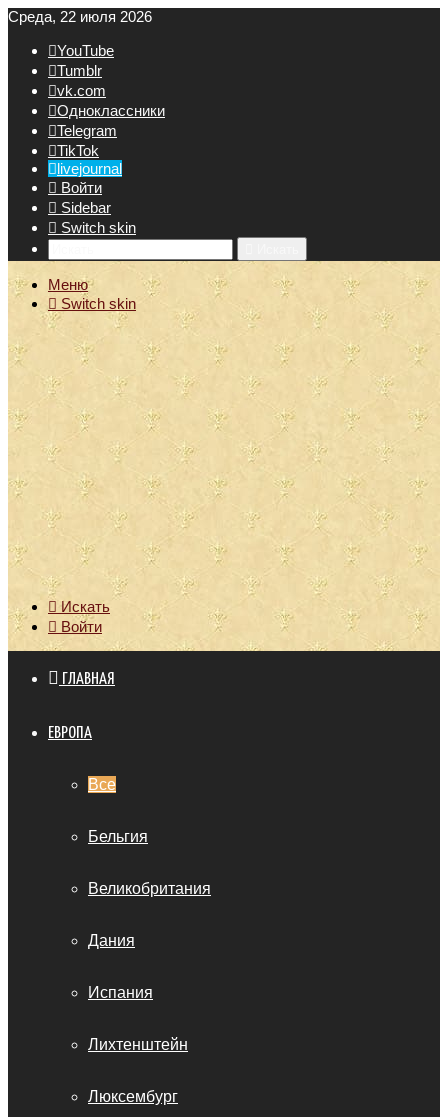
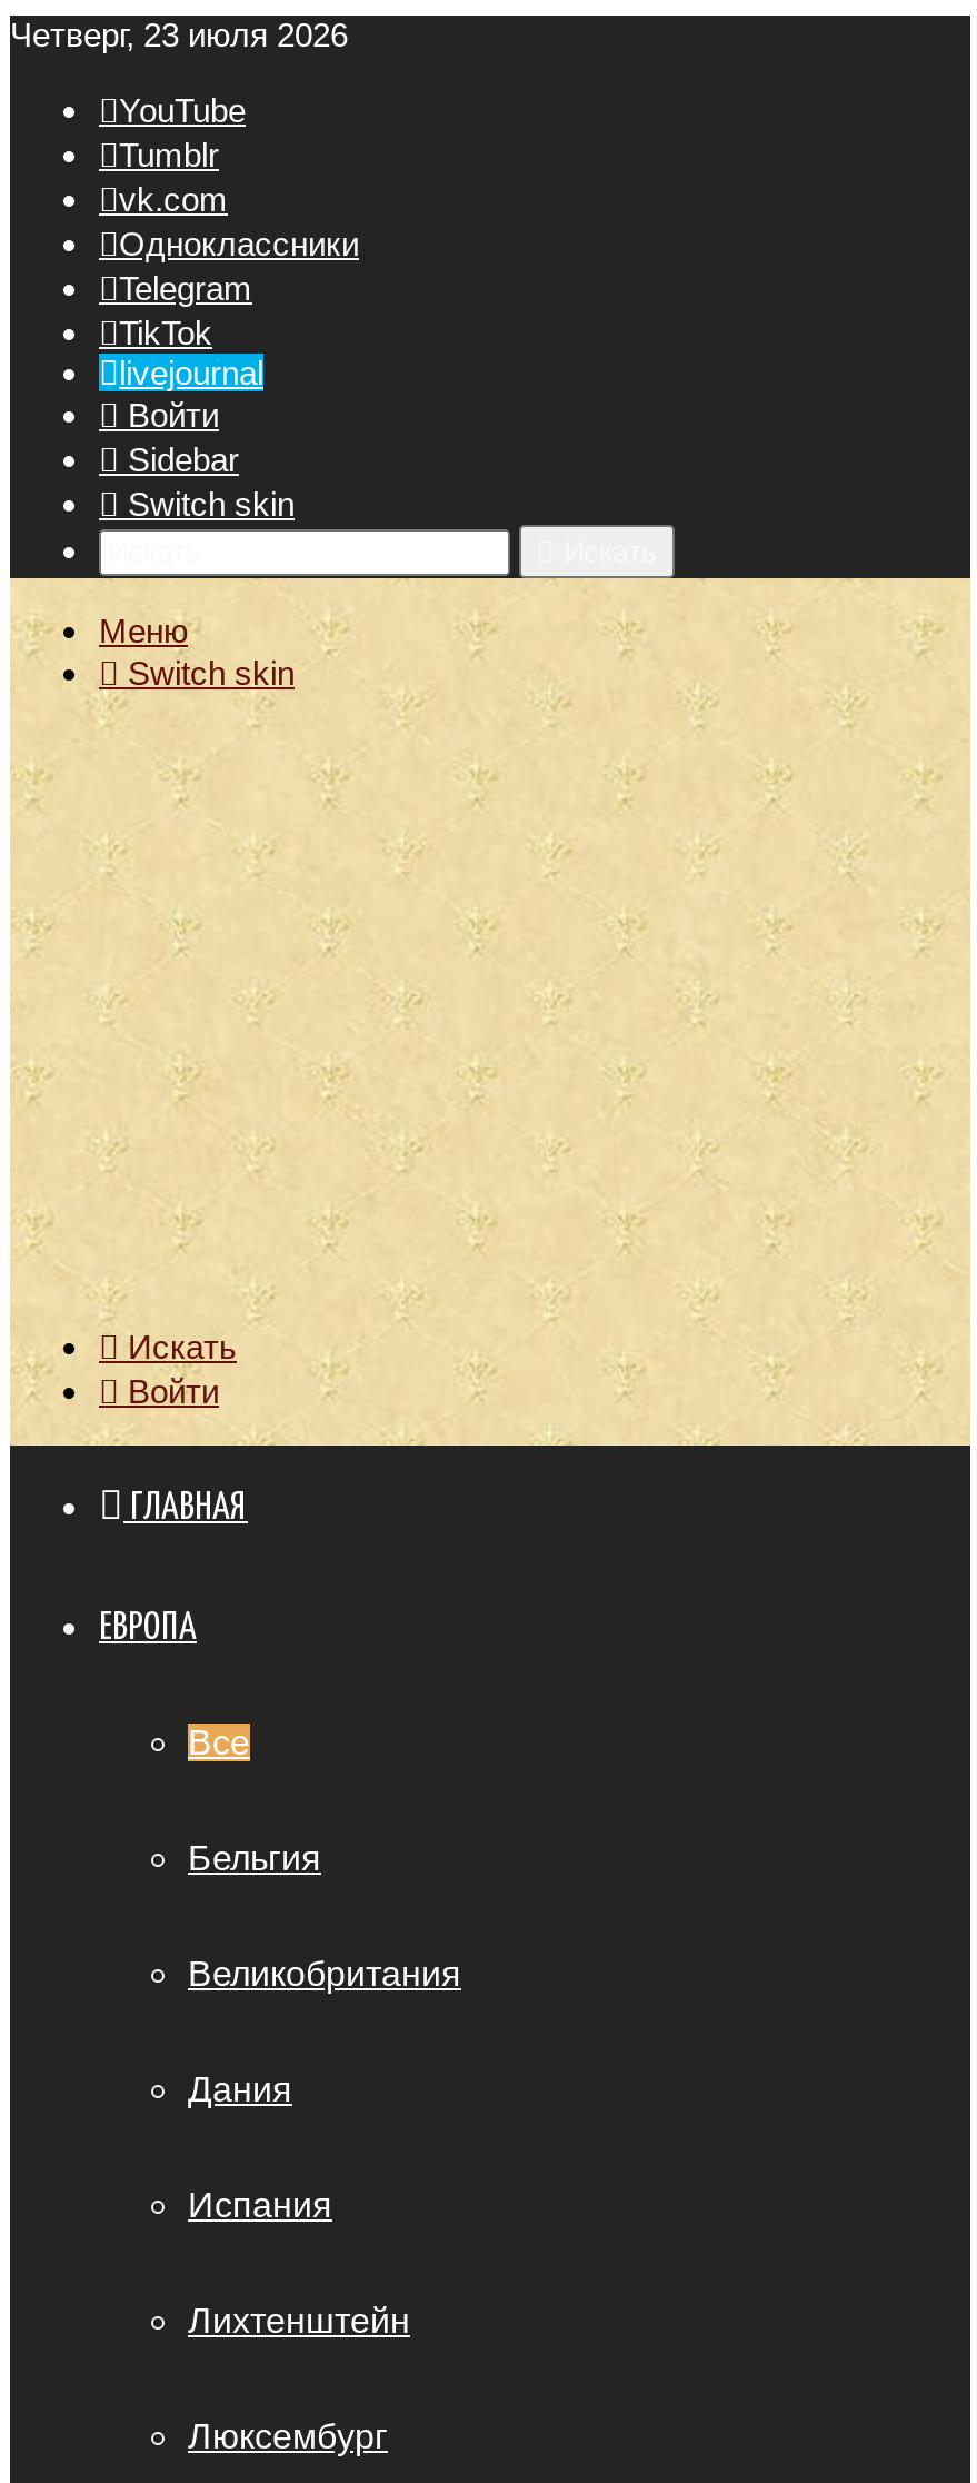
[8,8,152,25] Среда, 22 июля 2026 -> [10,16,348,53] Четверг, 23 июля 2026

